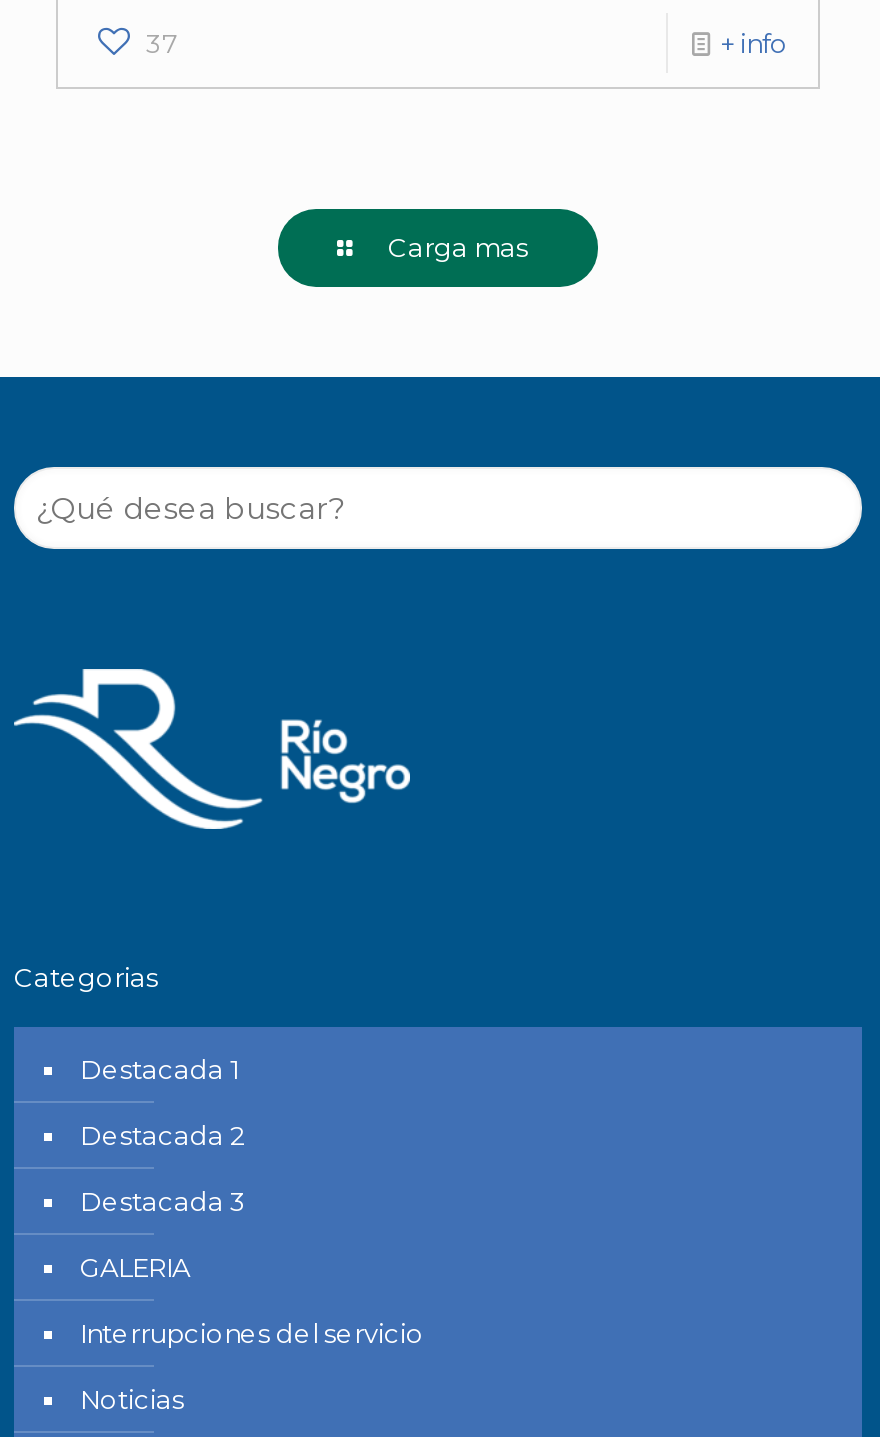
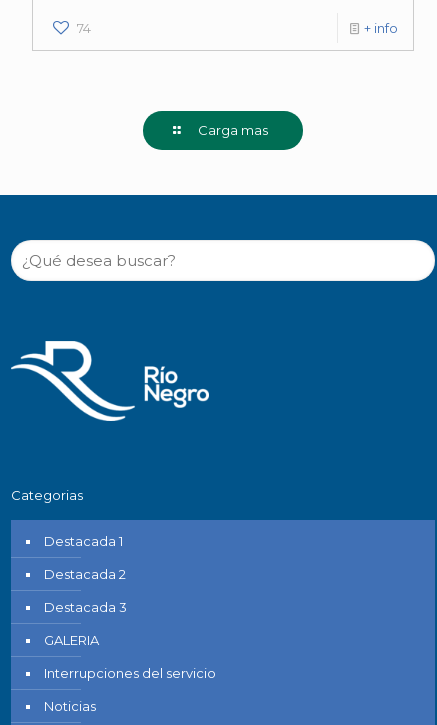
[146,27,176,59] 37 -> [77,20,91,36] 74

